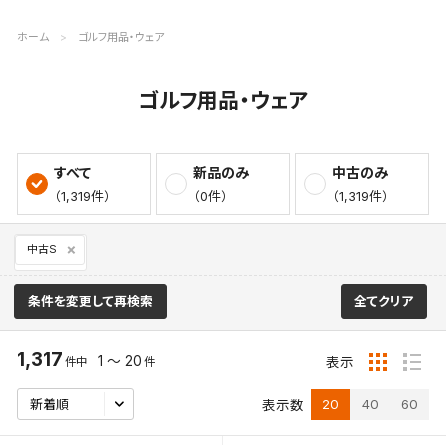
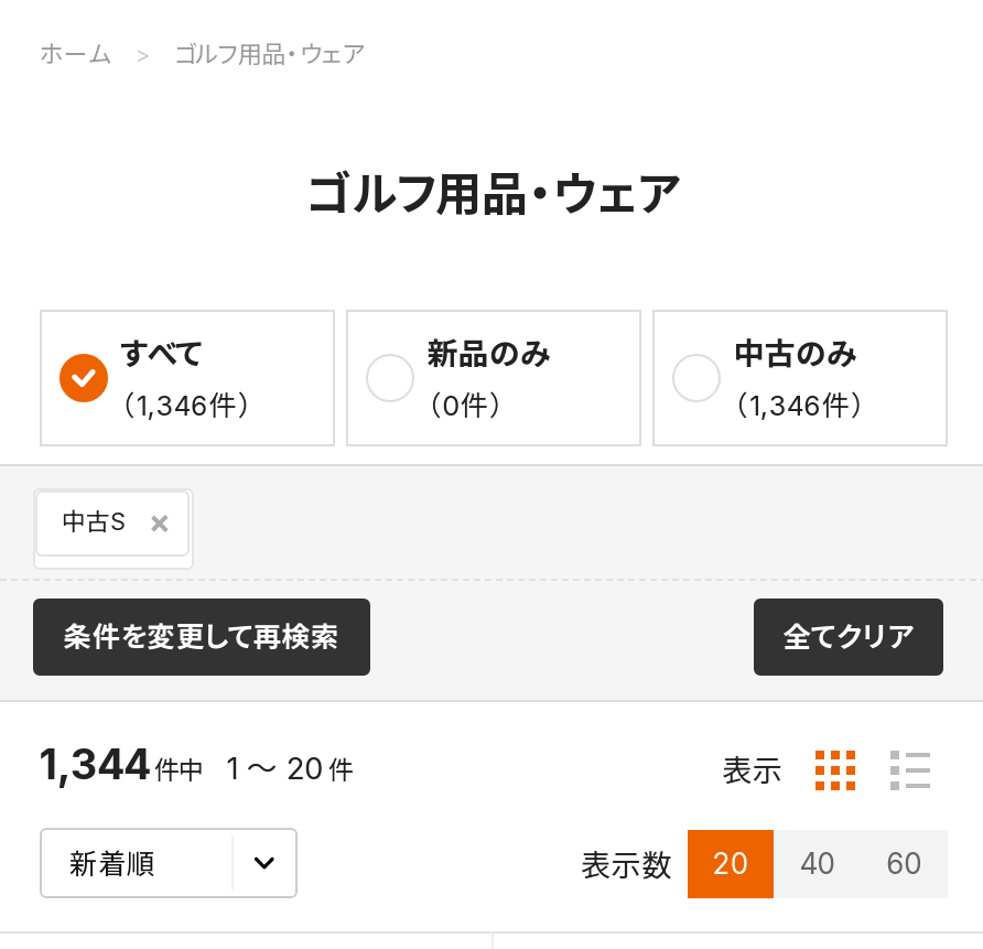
[54,189,111,204] （1,319件） -> [121,389,253,422] （1,346件）
[332,189,389,204] （1,319件） -> [734,389,866,422] （1,346件）
[17,348,155,371] 1,317 件中1 ～ 20 件 -> [39,739,352,790] 1,344 件中1 ～ 20 件

